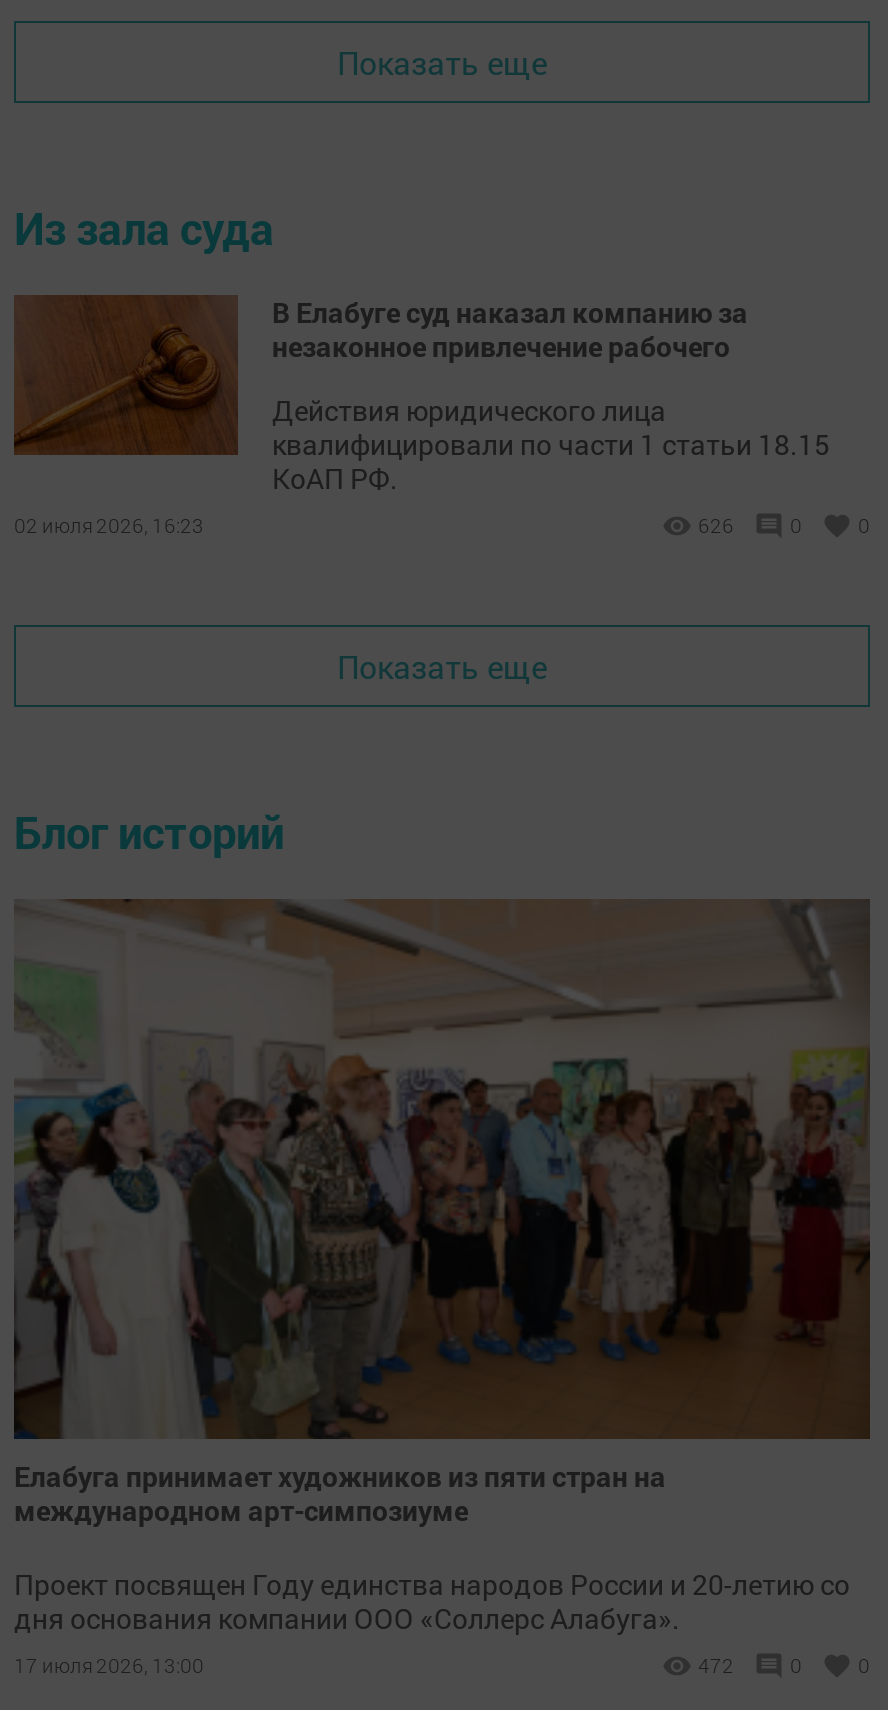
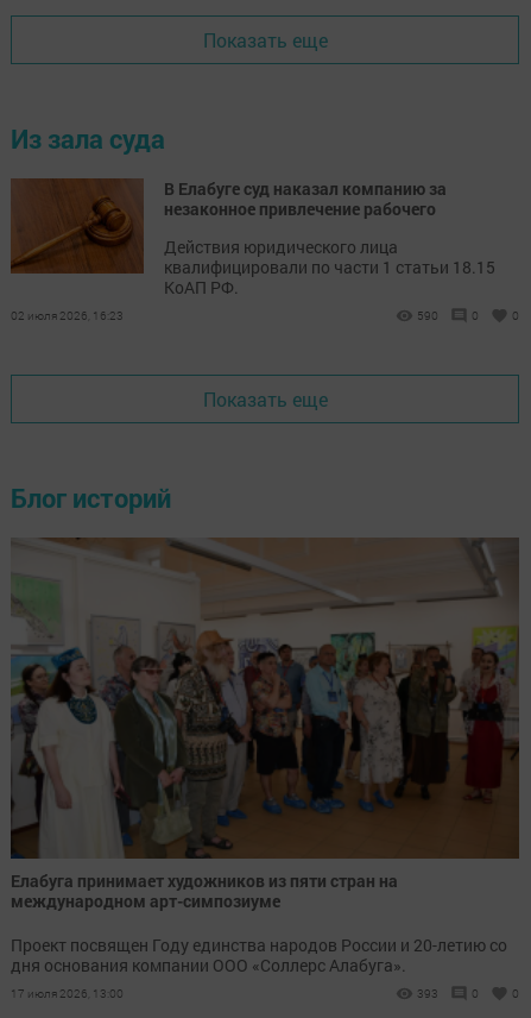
[698,513,734,539] 626 -> [417,308,438,323] 590
[698,1653,734,1679] 472 -> [417,986,438,1001] 393

